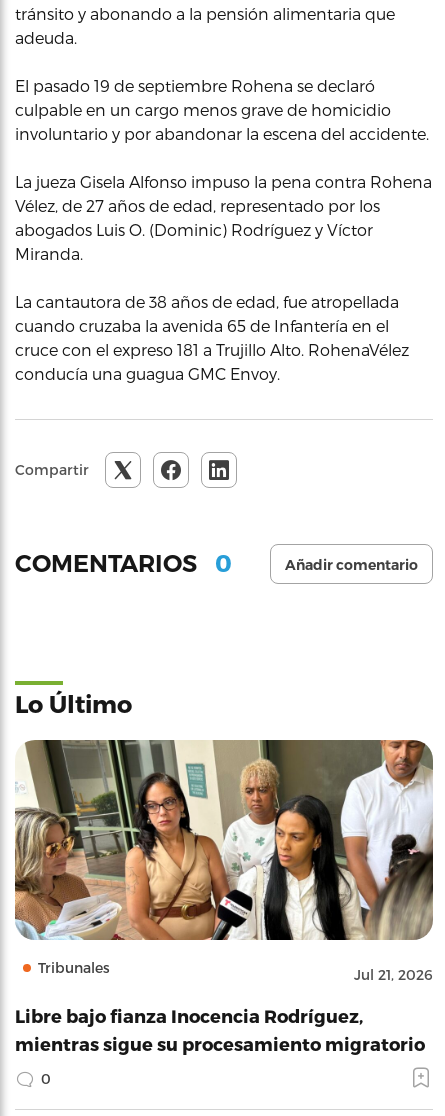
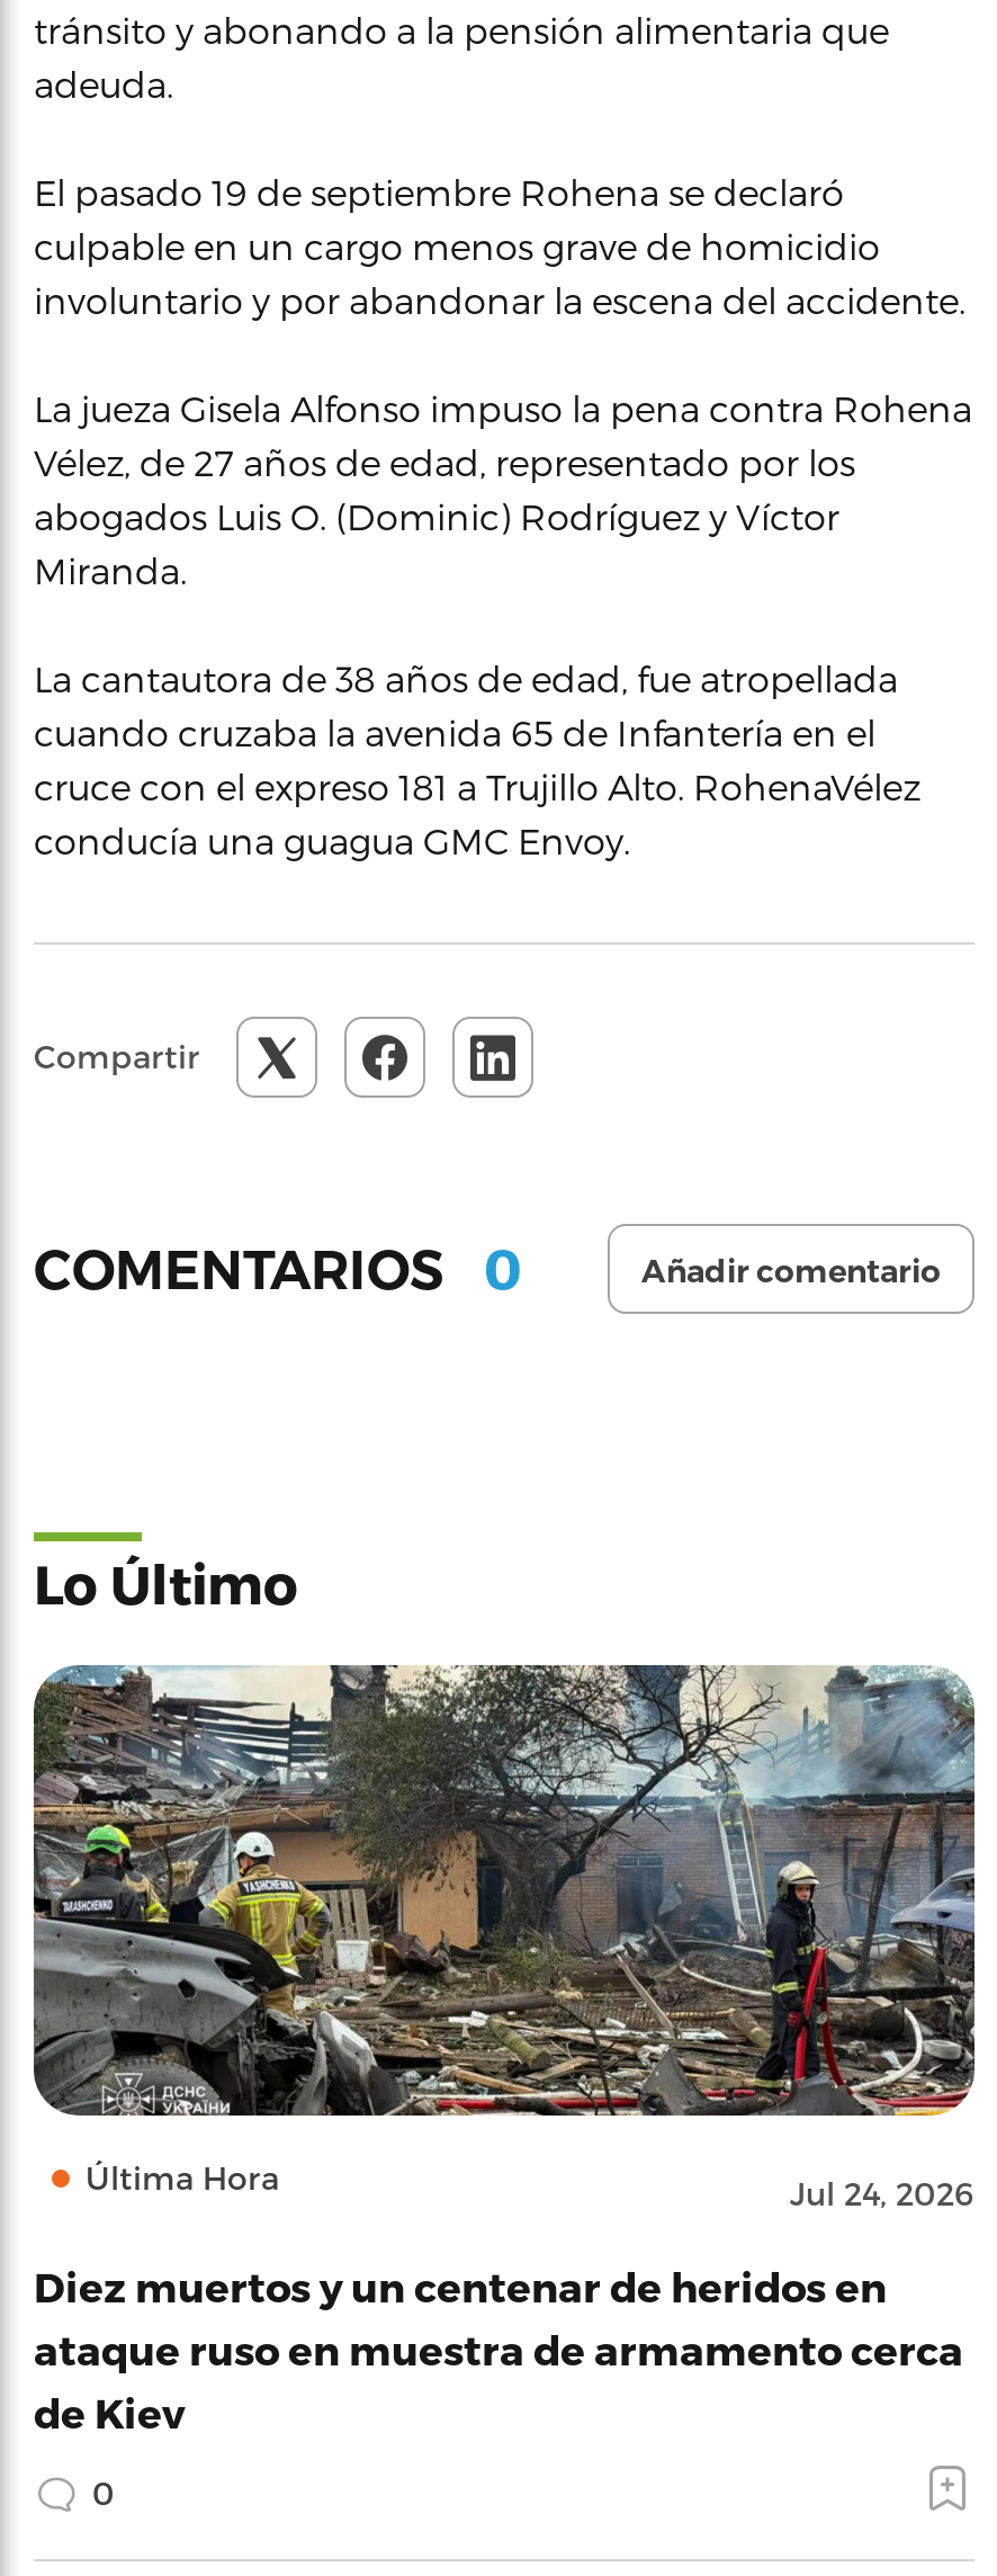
[14,739,433,983] [image] | Tribunales | Jul 21, 2026 -> [32,1664,974,2213] [image] | Última Hora | Jul 24, 2026
[15,1005,425,1054] Libre bajo fianza Inocencia Rodríguez, | mientras sigue su procesamiento migratorio -> [34,2262,963,2436] Diez muertos y un centenar de heridos en | ataque ruso en muestra de armamento cerca | de Kiev

